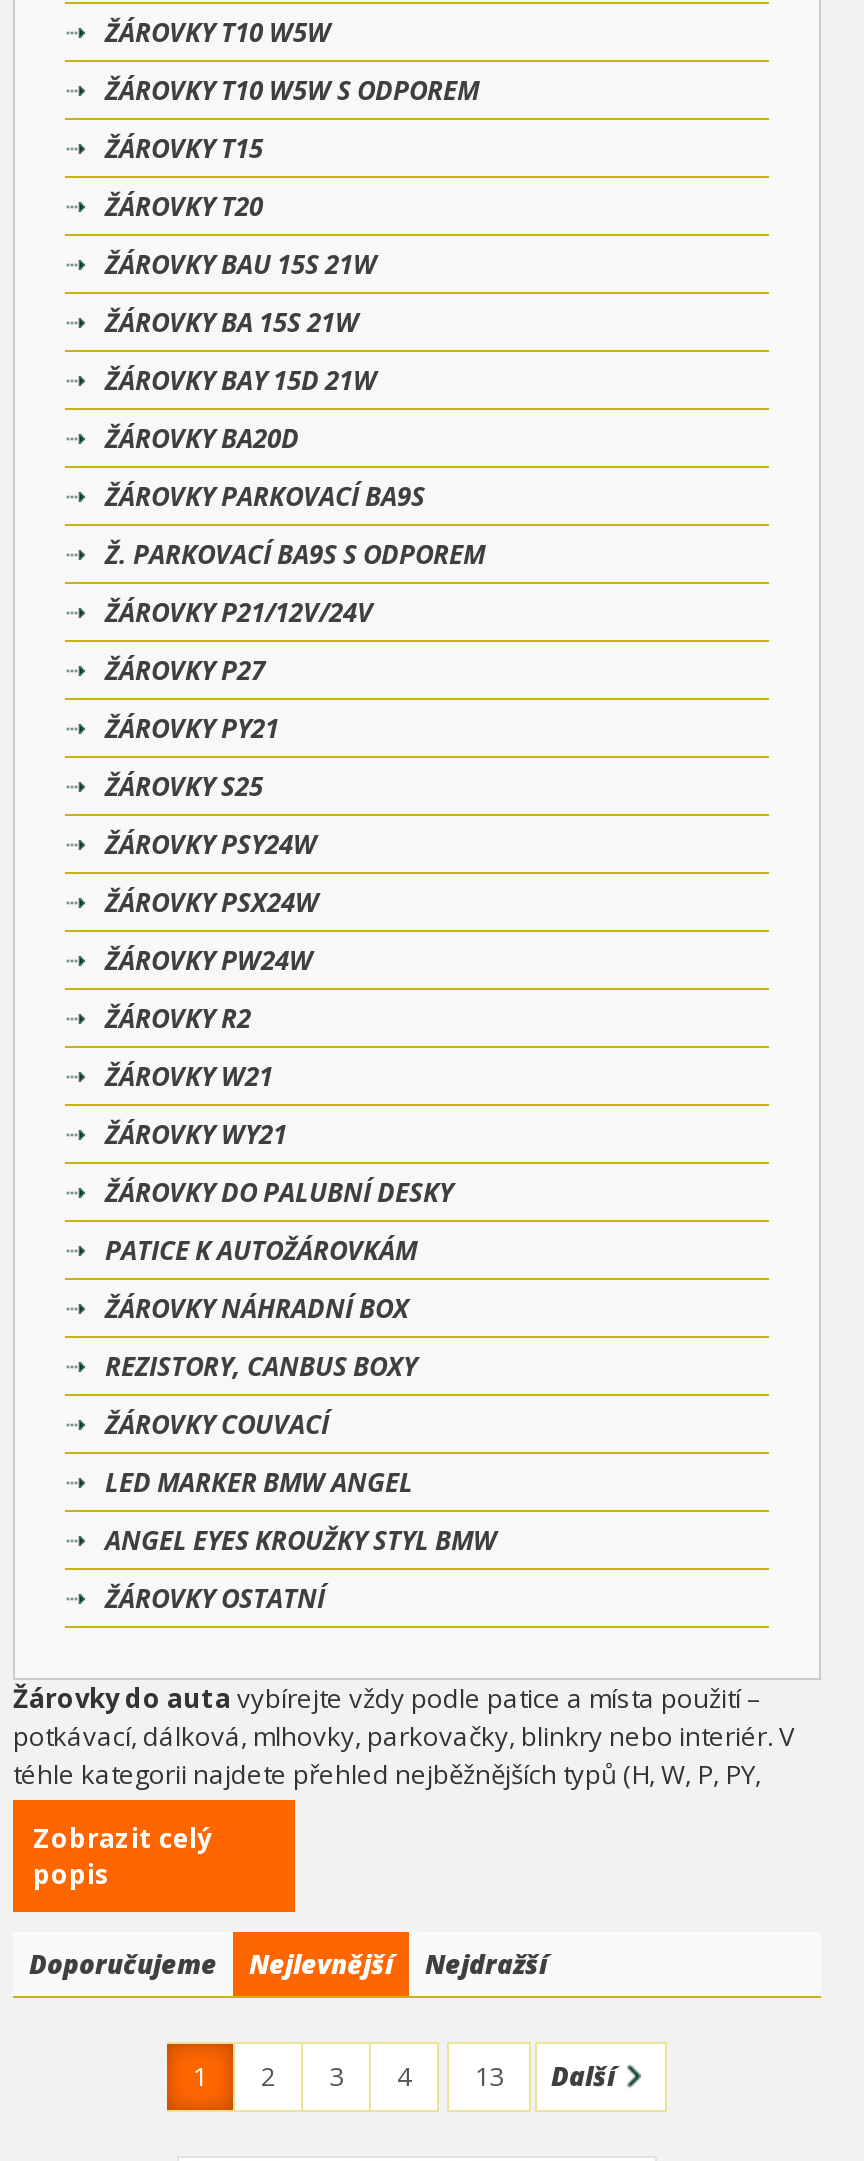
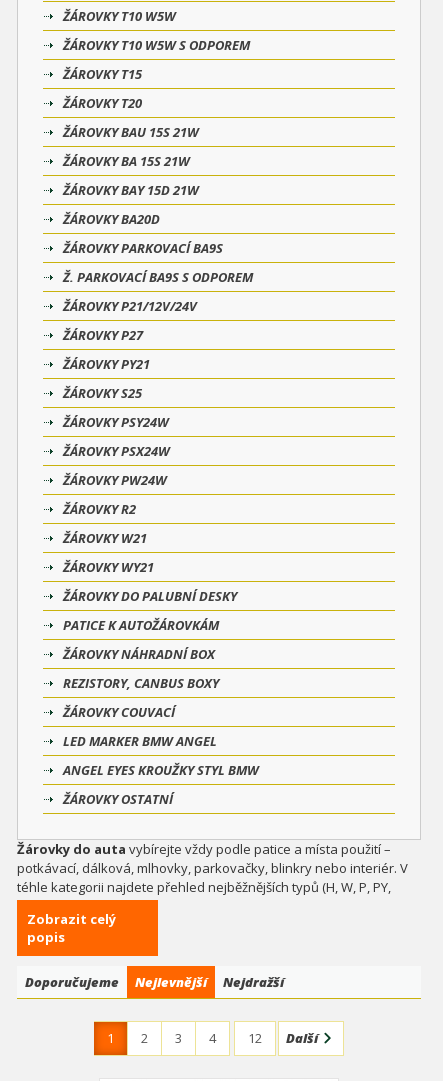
[193,2058,615,2094] 1 2 3 4 13 Další -> [107,1029,318,1047] 1 2 3 4 12 Další

